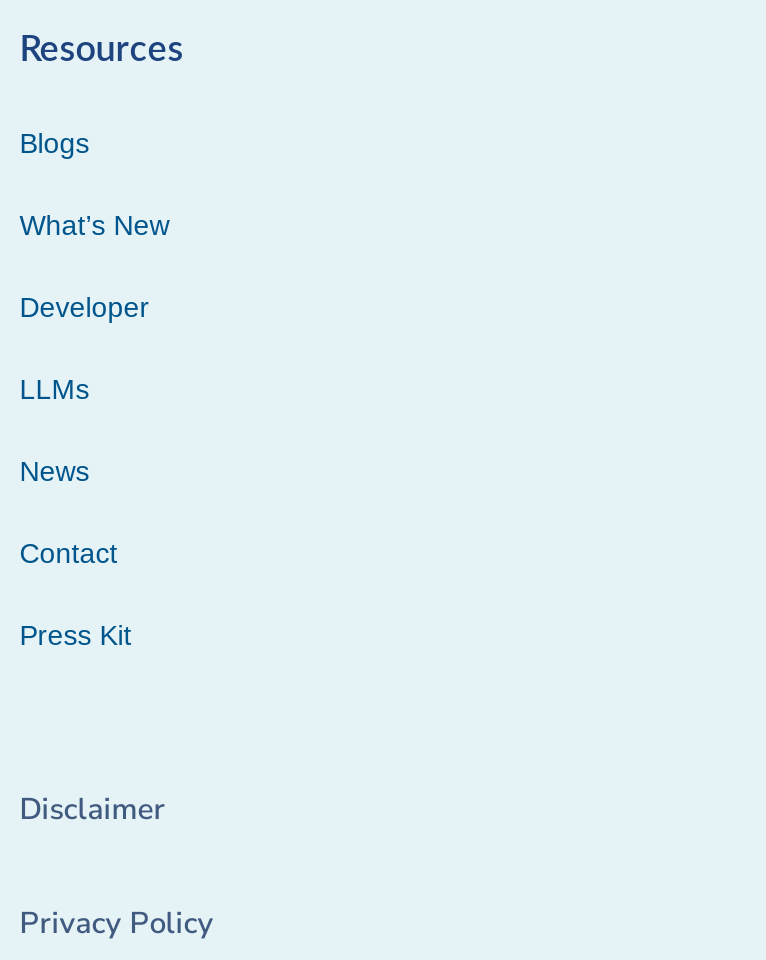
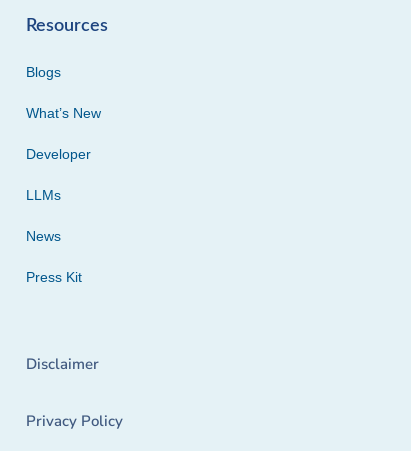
[20,537,118,569] Contact -> none

